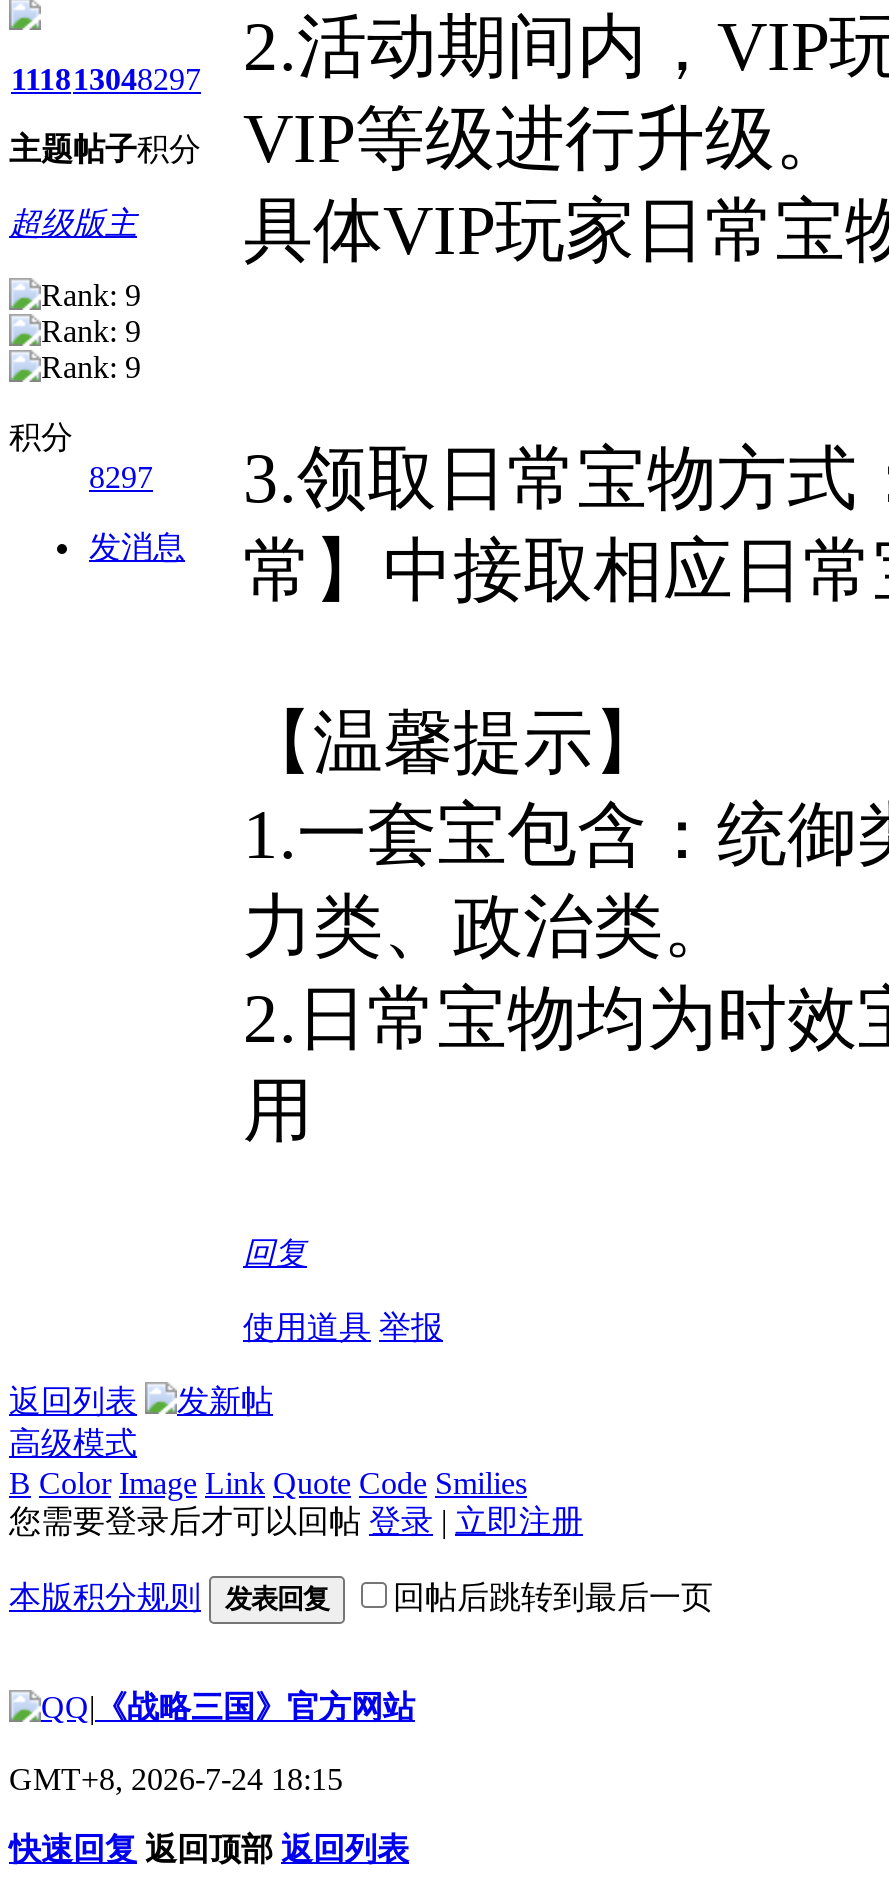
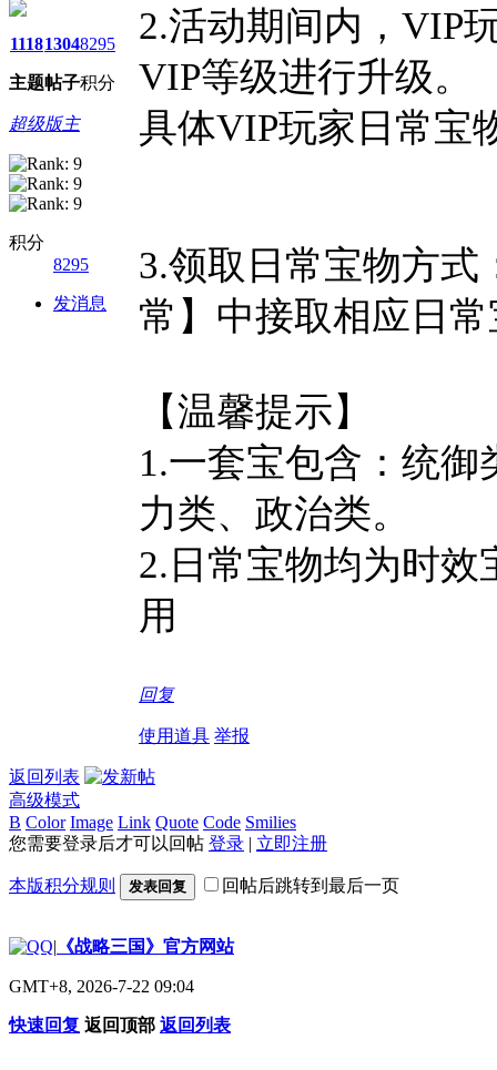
[137,62,201,96] 8297 -> [80,34,115,53] 8295
[89,460,153,494] 8297 -> [53,255,89,274] 8295
[9,1762,343,1796] GMT+8, 2026-7-24 18:15 -> [9,977,194,995] GMT+8, 2026-7-22 09:04

